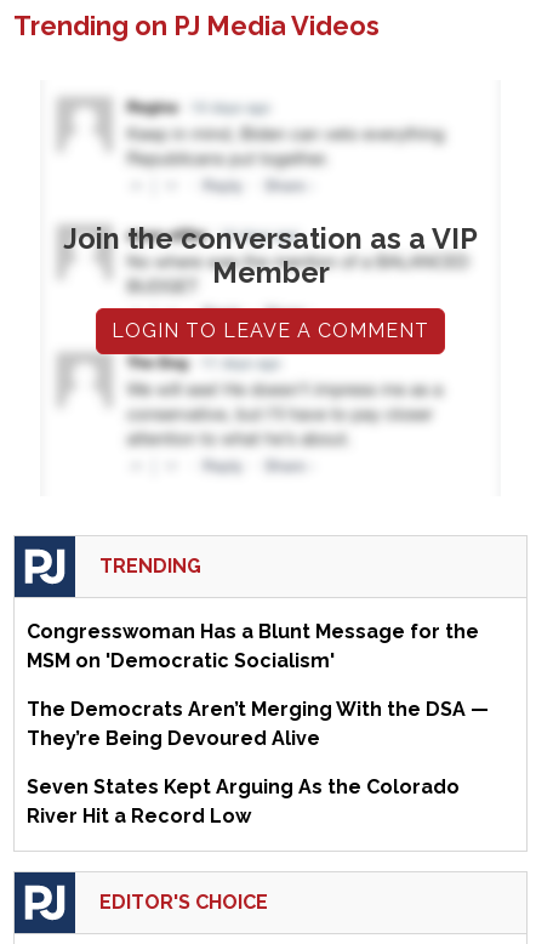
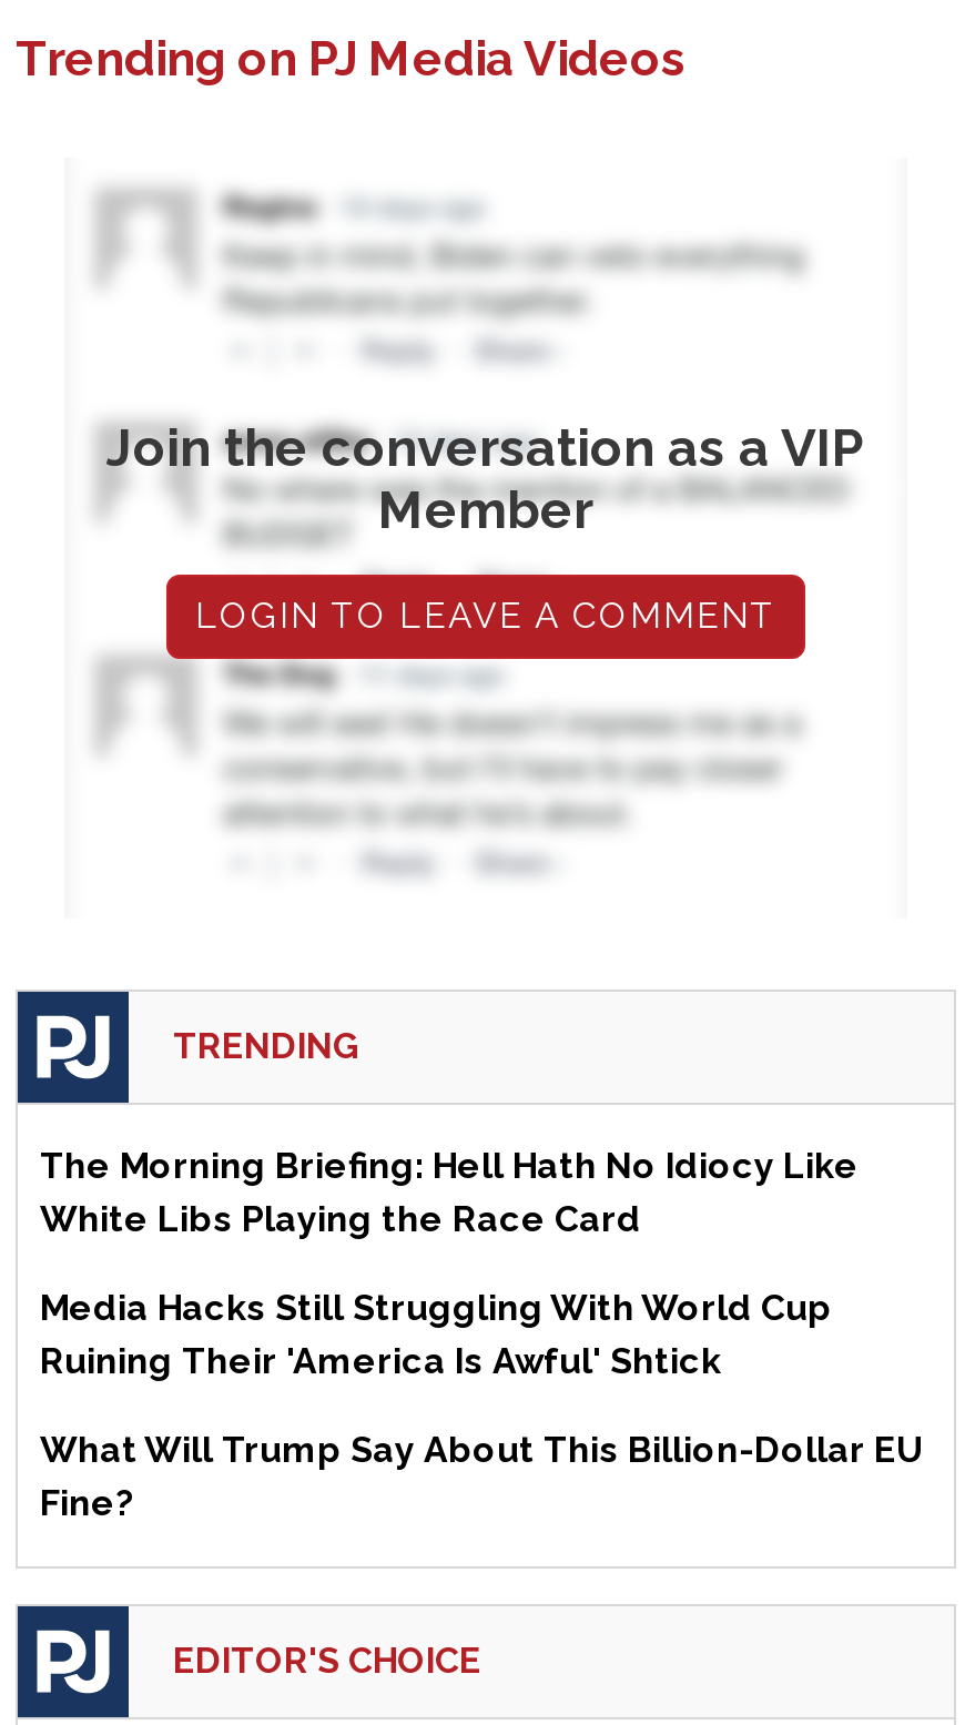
[27,620,479,672] Congresswoman Has a Blunt Message for the | MSM on 'Democratic Socialism' -> [40,1145,859,1241] The Morning Briefing: Hell Hath No Idiocy Like | White Libs Playing the Race Card
[27,697,489,749] The Democrats Aren’t Merging With the DSA — | They’re Being Devoured Alive -> [40,1287,832,1383] Media Hacks Still Struggling With World Cup | Ruining Their 'America Is Awful' Shtick
[27,775,460,827] Seven States Kept Arguing As the Colorado | River Hit a Record Low -> [40,1429,923,1525] What Will Trump Say About This Billion-Dollar EU | Fine?

